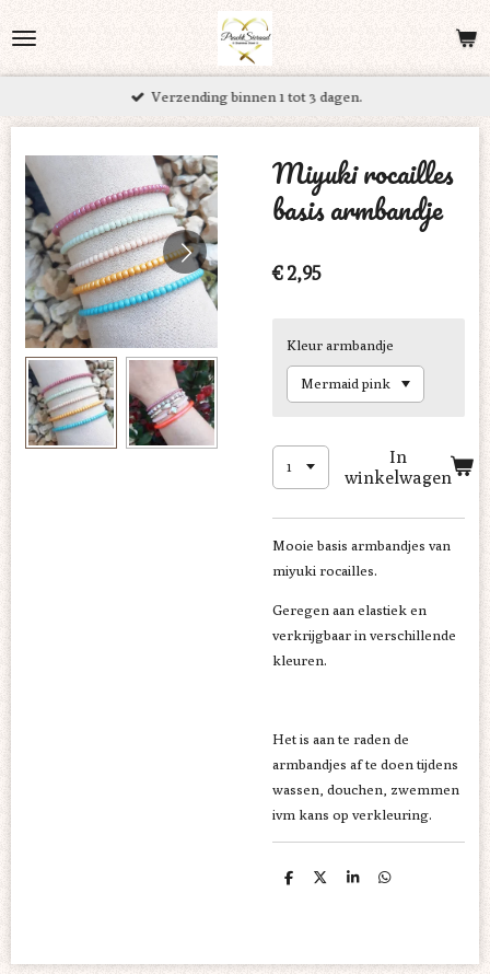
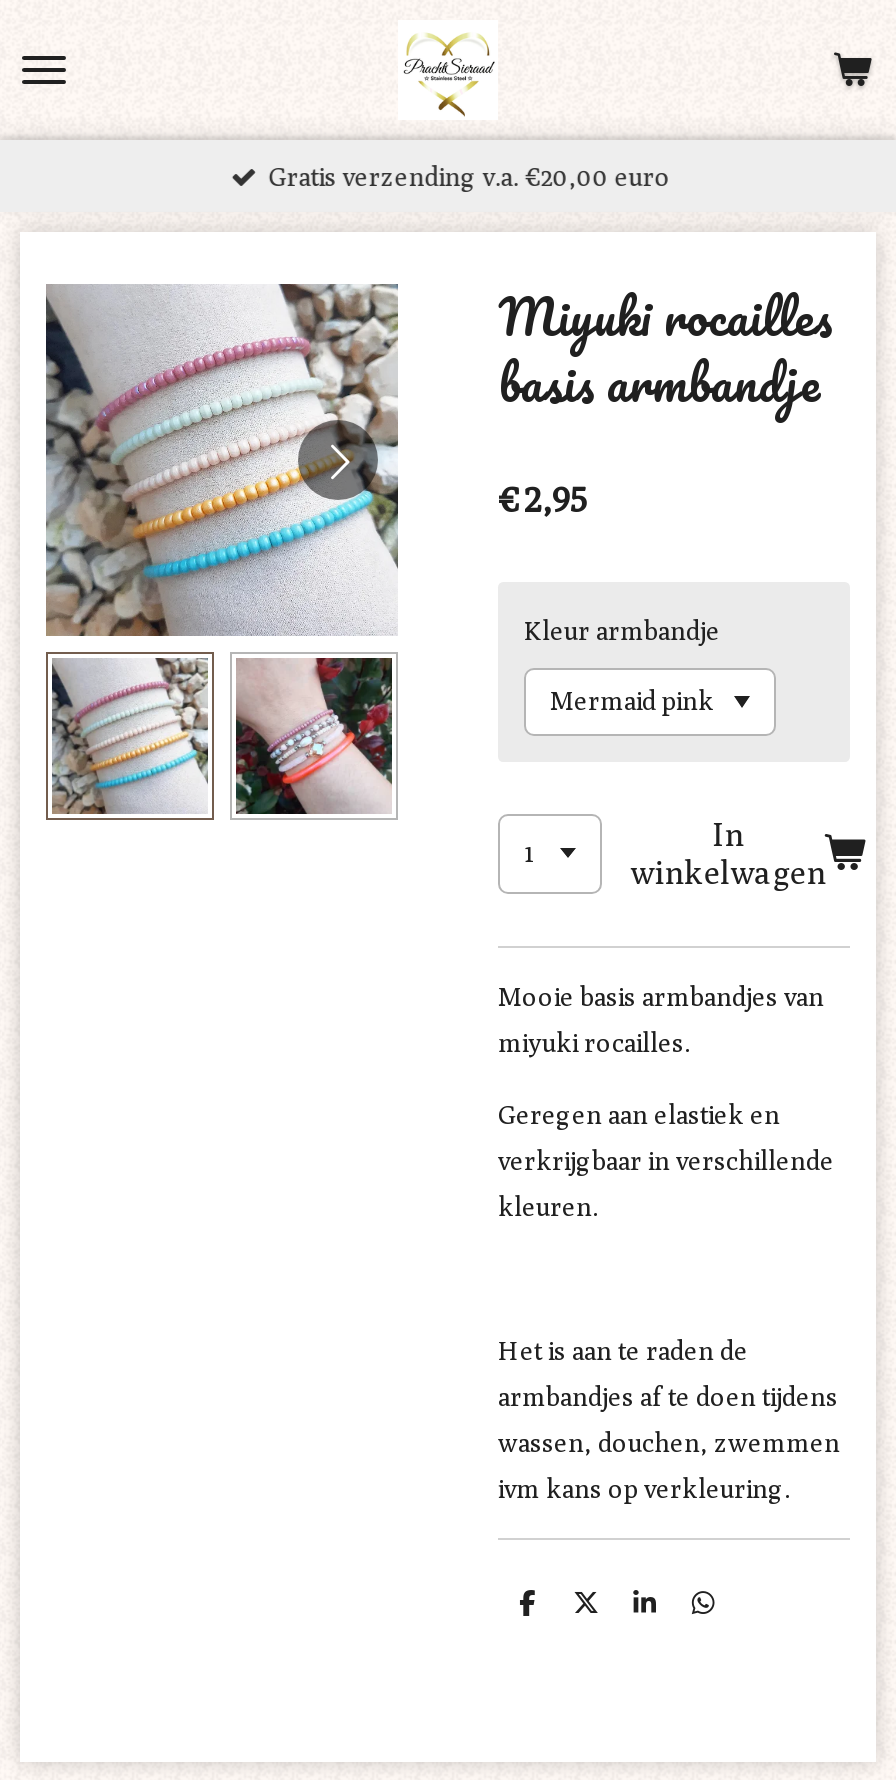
[151,87,362,105] Verzending binnen 1 tot 3 dagen. -> [268,159,670,191] Gratis verzending v.a. €20,00 euro

